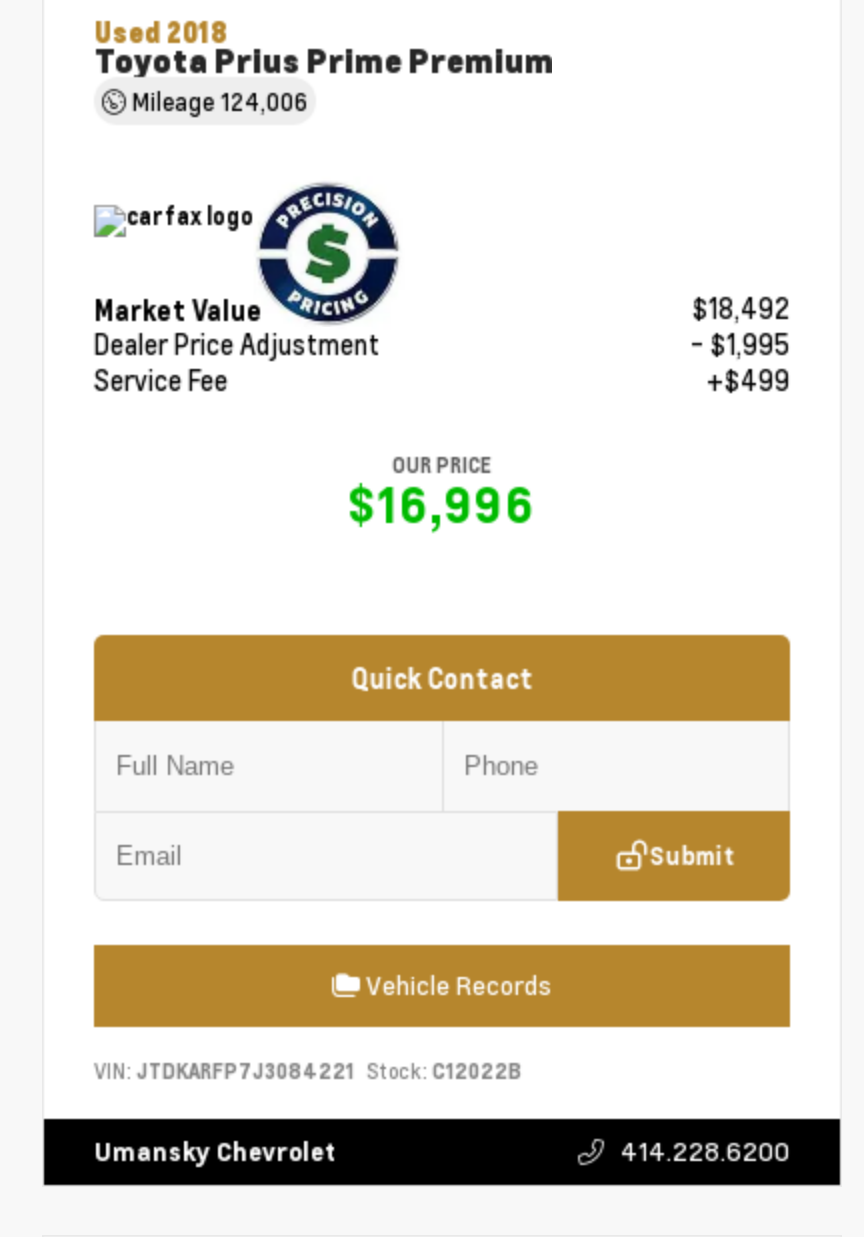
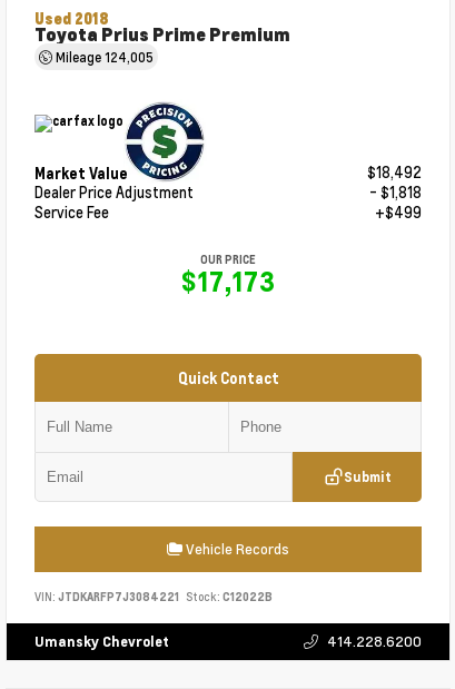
[126,83,308,115] Mileage 124,006 -> [52,47,154,65] Mileage 124,005
[690,327,790,363] - $1,995 -> [369,182,422,202] - $1,818
[348,471,536,533] $16,996 -> [181,263,275,297] $17,173

